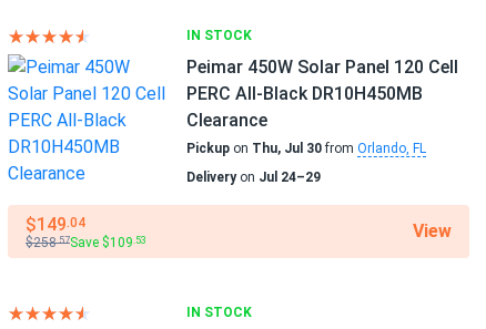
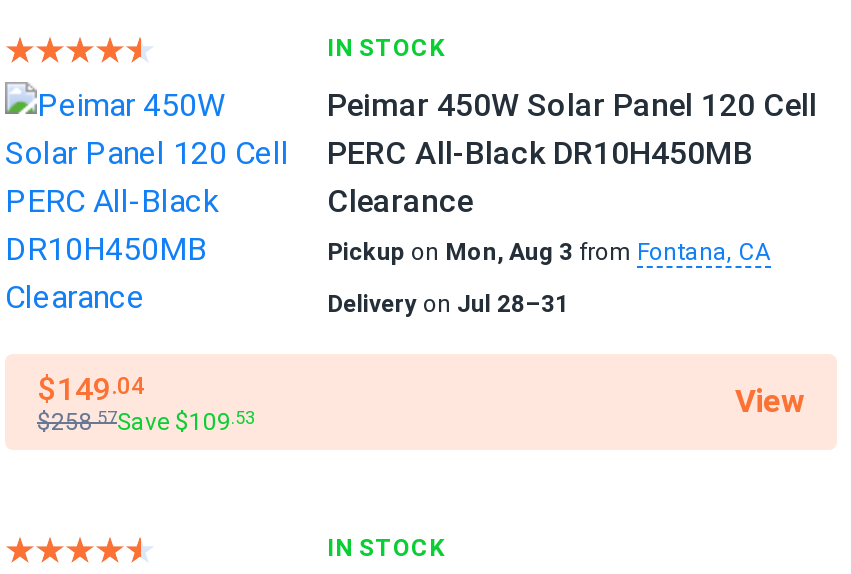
[186,141,426,156] Pickup on Thu, Jul 30 from Orlando, FL -> [327,238,771,266] Pickup on Mon, Aug 3 from Fontana, CA
[186,169,321,185] Delivery on Jul 24–29 -> [327,290,569,318] Delivery on Jul 28–31

